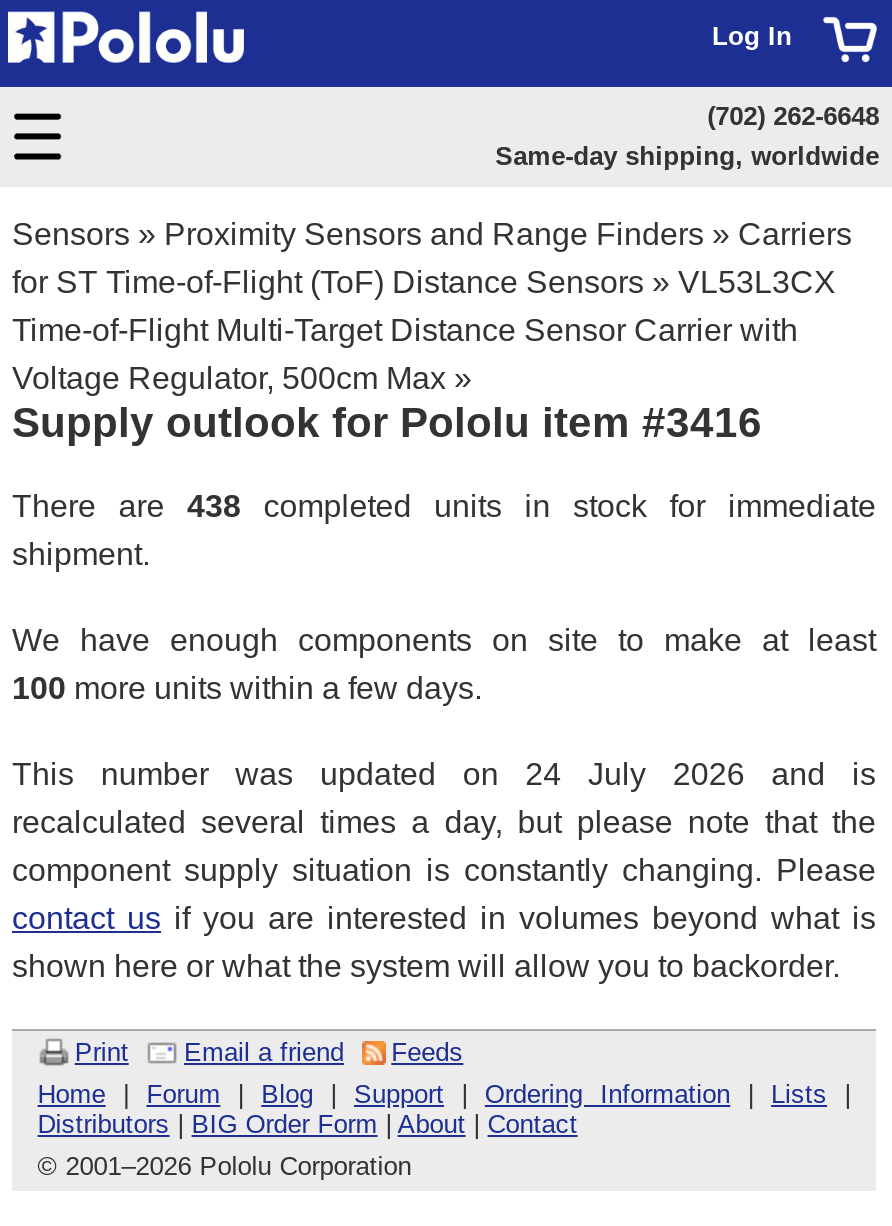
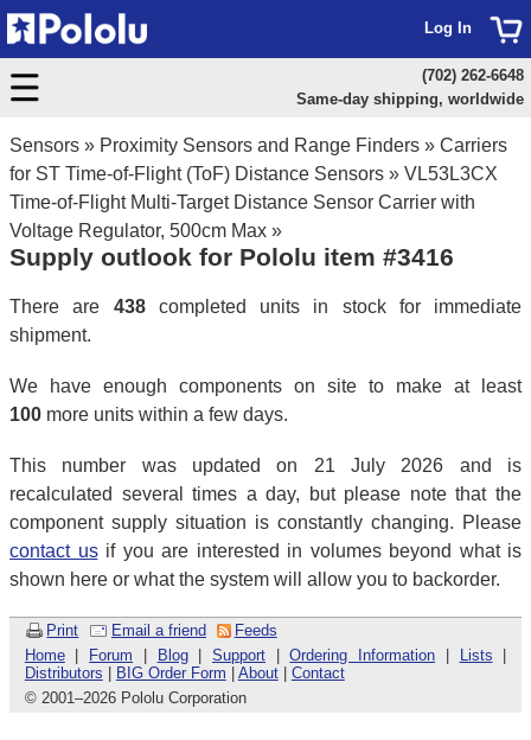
[12,757,876,791] This number was updated on 24 July 2026 and is -> [9,455,522,475] This number was updated on 21 July 2026 and is

